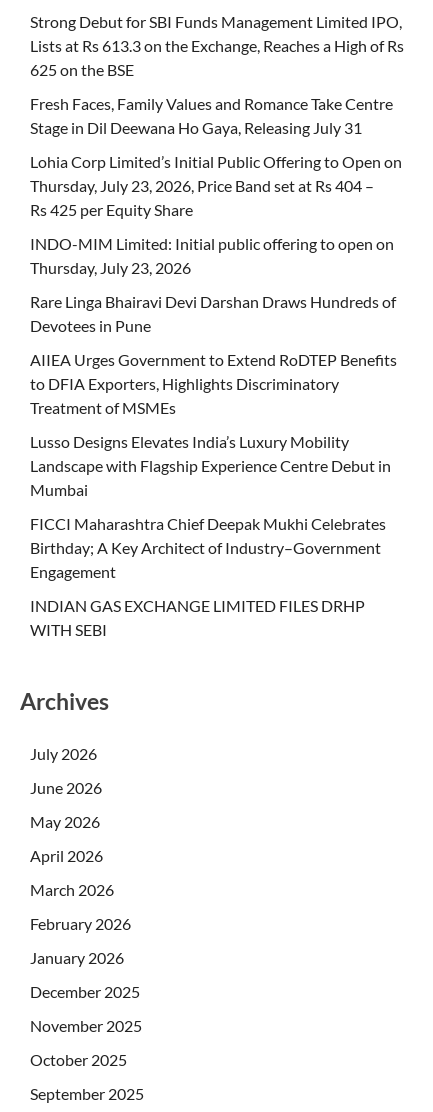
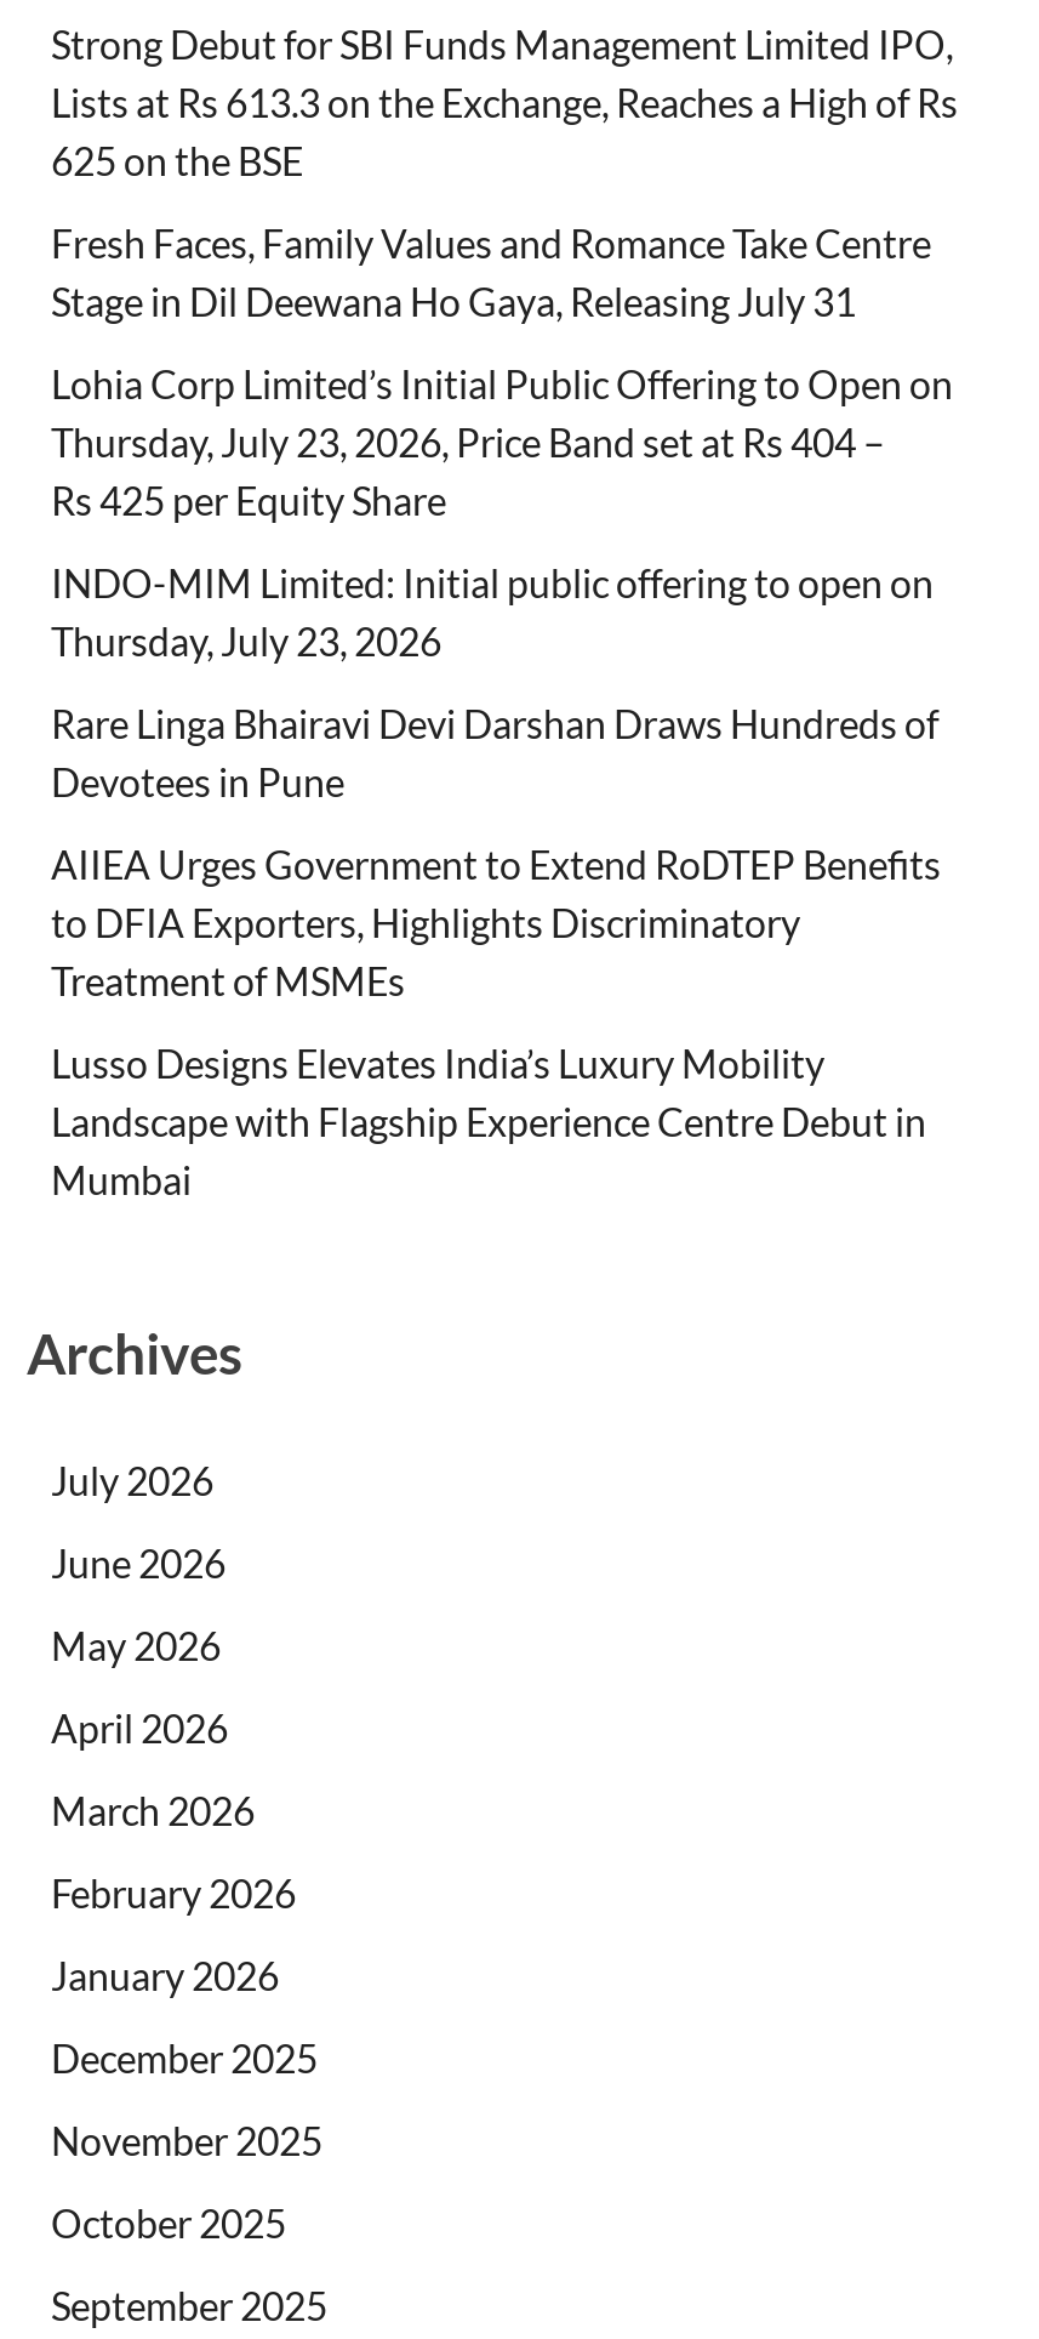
[30,514,386,639] FICCI Maharashtra Chief Deepak Mukhi Celebrates | Birthday; A Key Architect of Industry–Government | Engagement | INDIAN GAS EXCHANGE LIMITED FILES DRHP | WITH SEBI -> none

